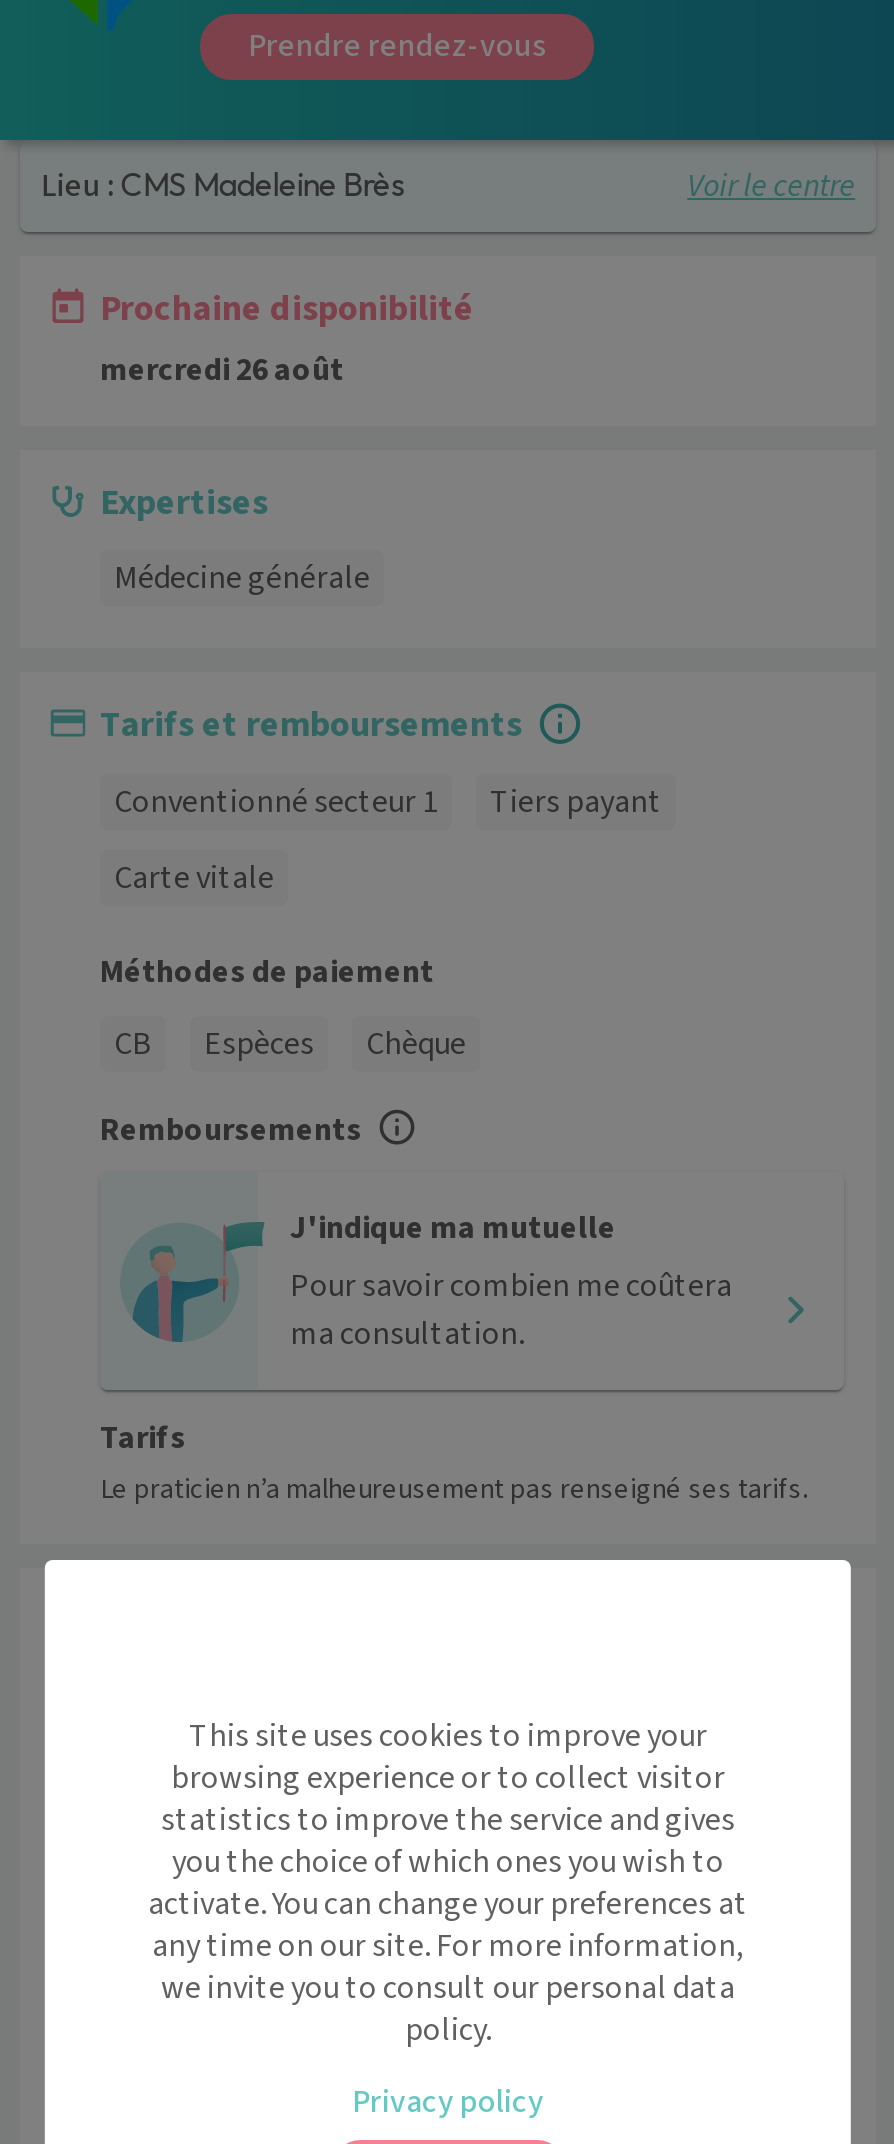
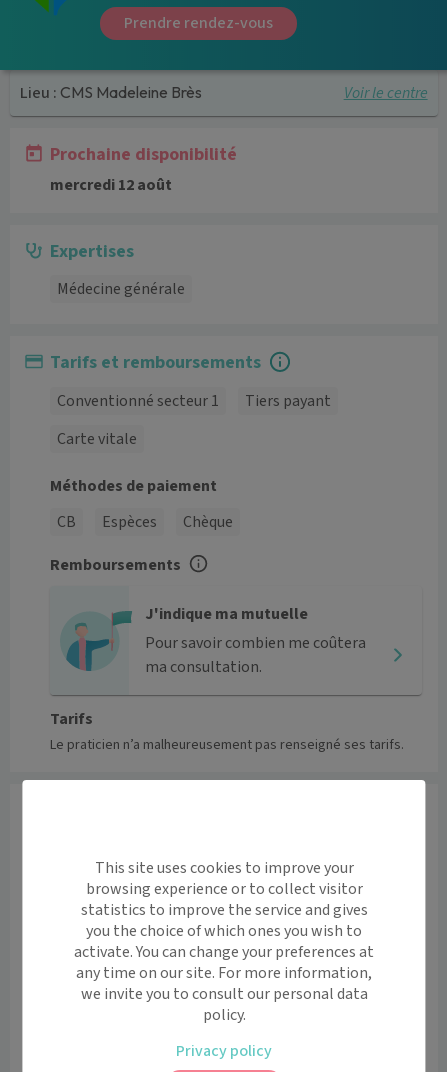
[100,348,344,392] mercredi 26 août -> [50,174,172,196] mercredi 12 août

